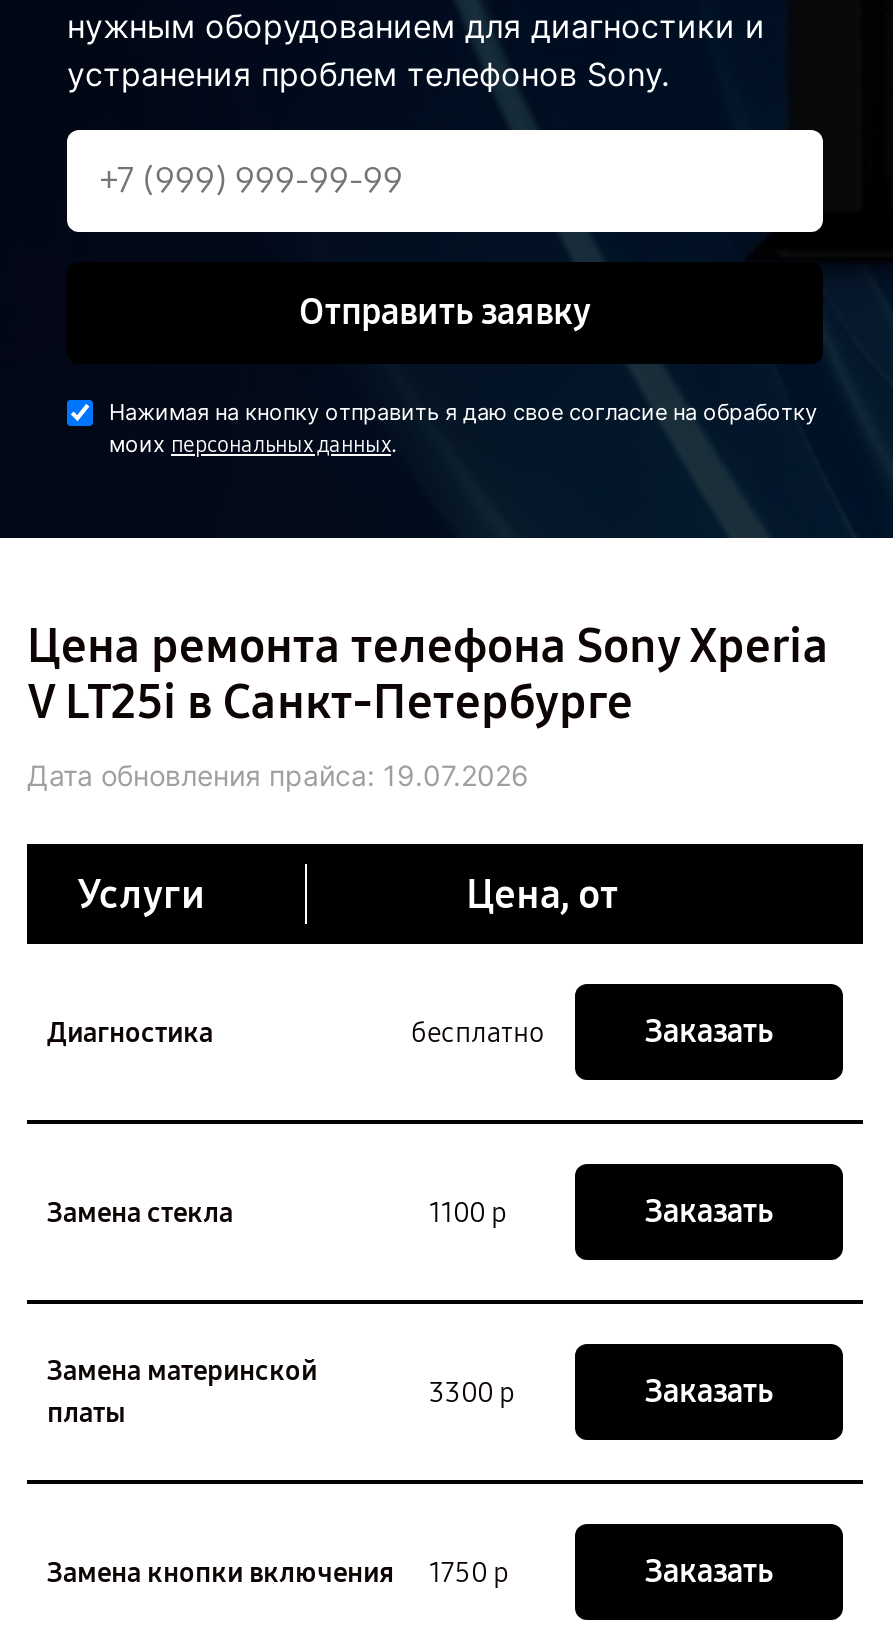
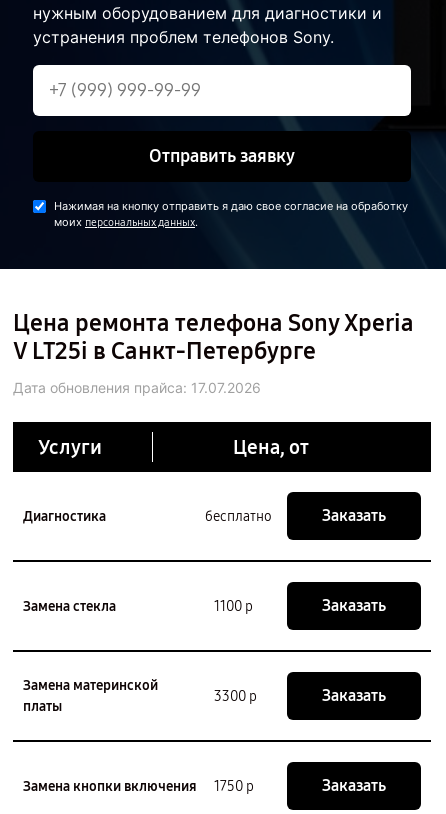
[27,758,529,792] Дата обновления прайса: 19.07.2026 -> [13,379,261,396] Дата обновления прайса: 17.07.2026

